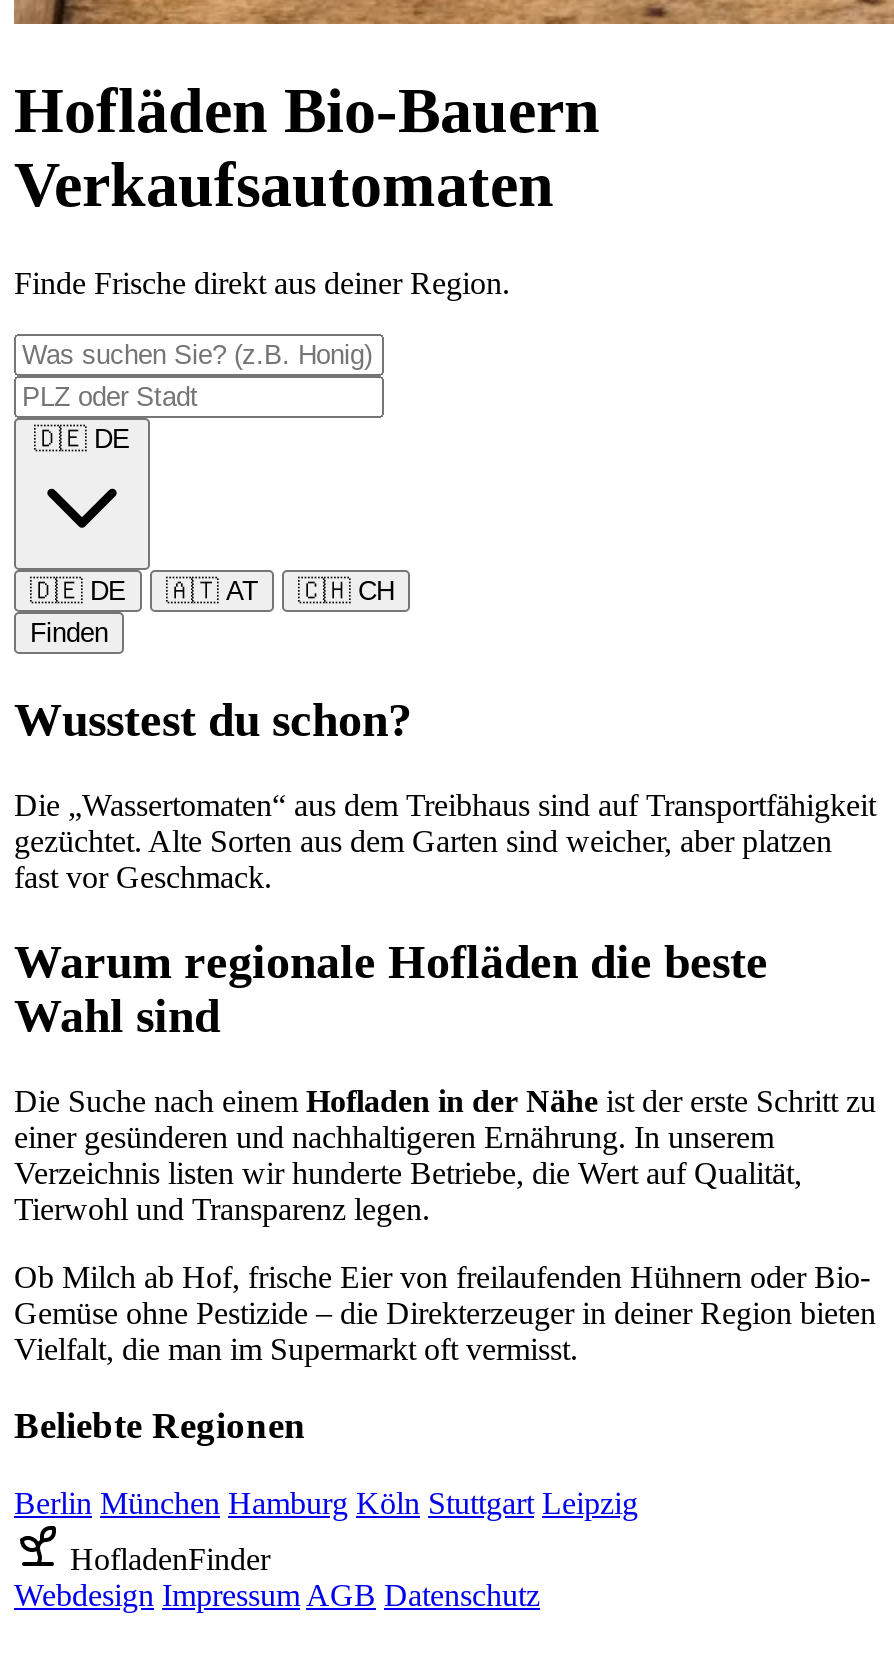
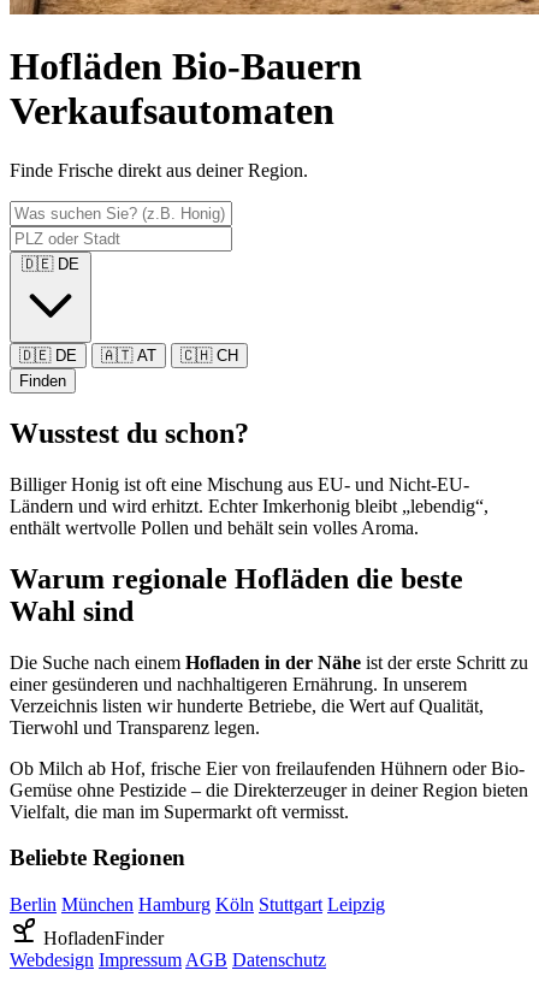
[14,787,876,893] Die „Wassertomaten“ aus dem Treibhaus sind auf Transportfähigkeit | gezüchtet. Alte Sorten aus dem Garten sind weicher, aber platzen | fast vor Geschmack. -> [10,474,488,538] Billiger Honig ist oft eine Mischung aus EU- und Nicht-EU- | Ländern und wird erhitzt. Echter Imkerhonig bleibt „lebendig“, | enthält wertvolle Pollen und behält sein volles Aroma.

